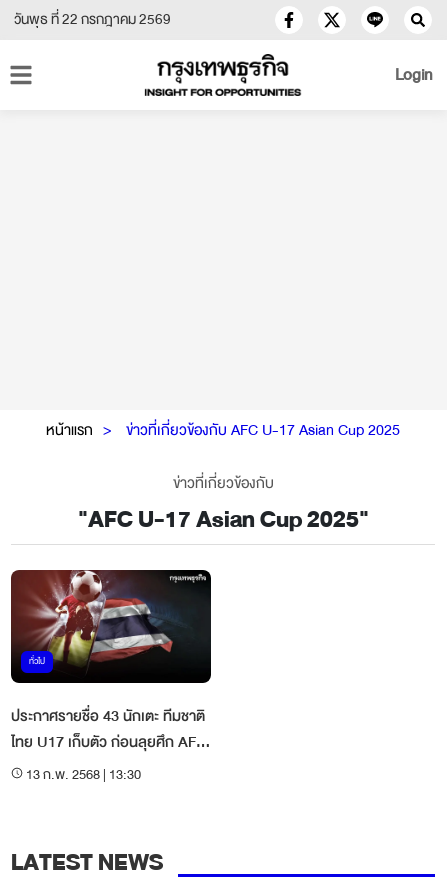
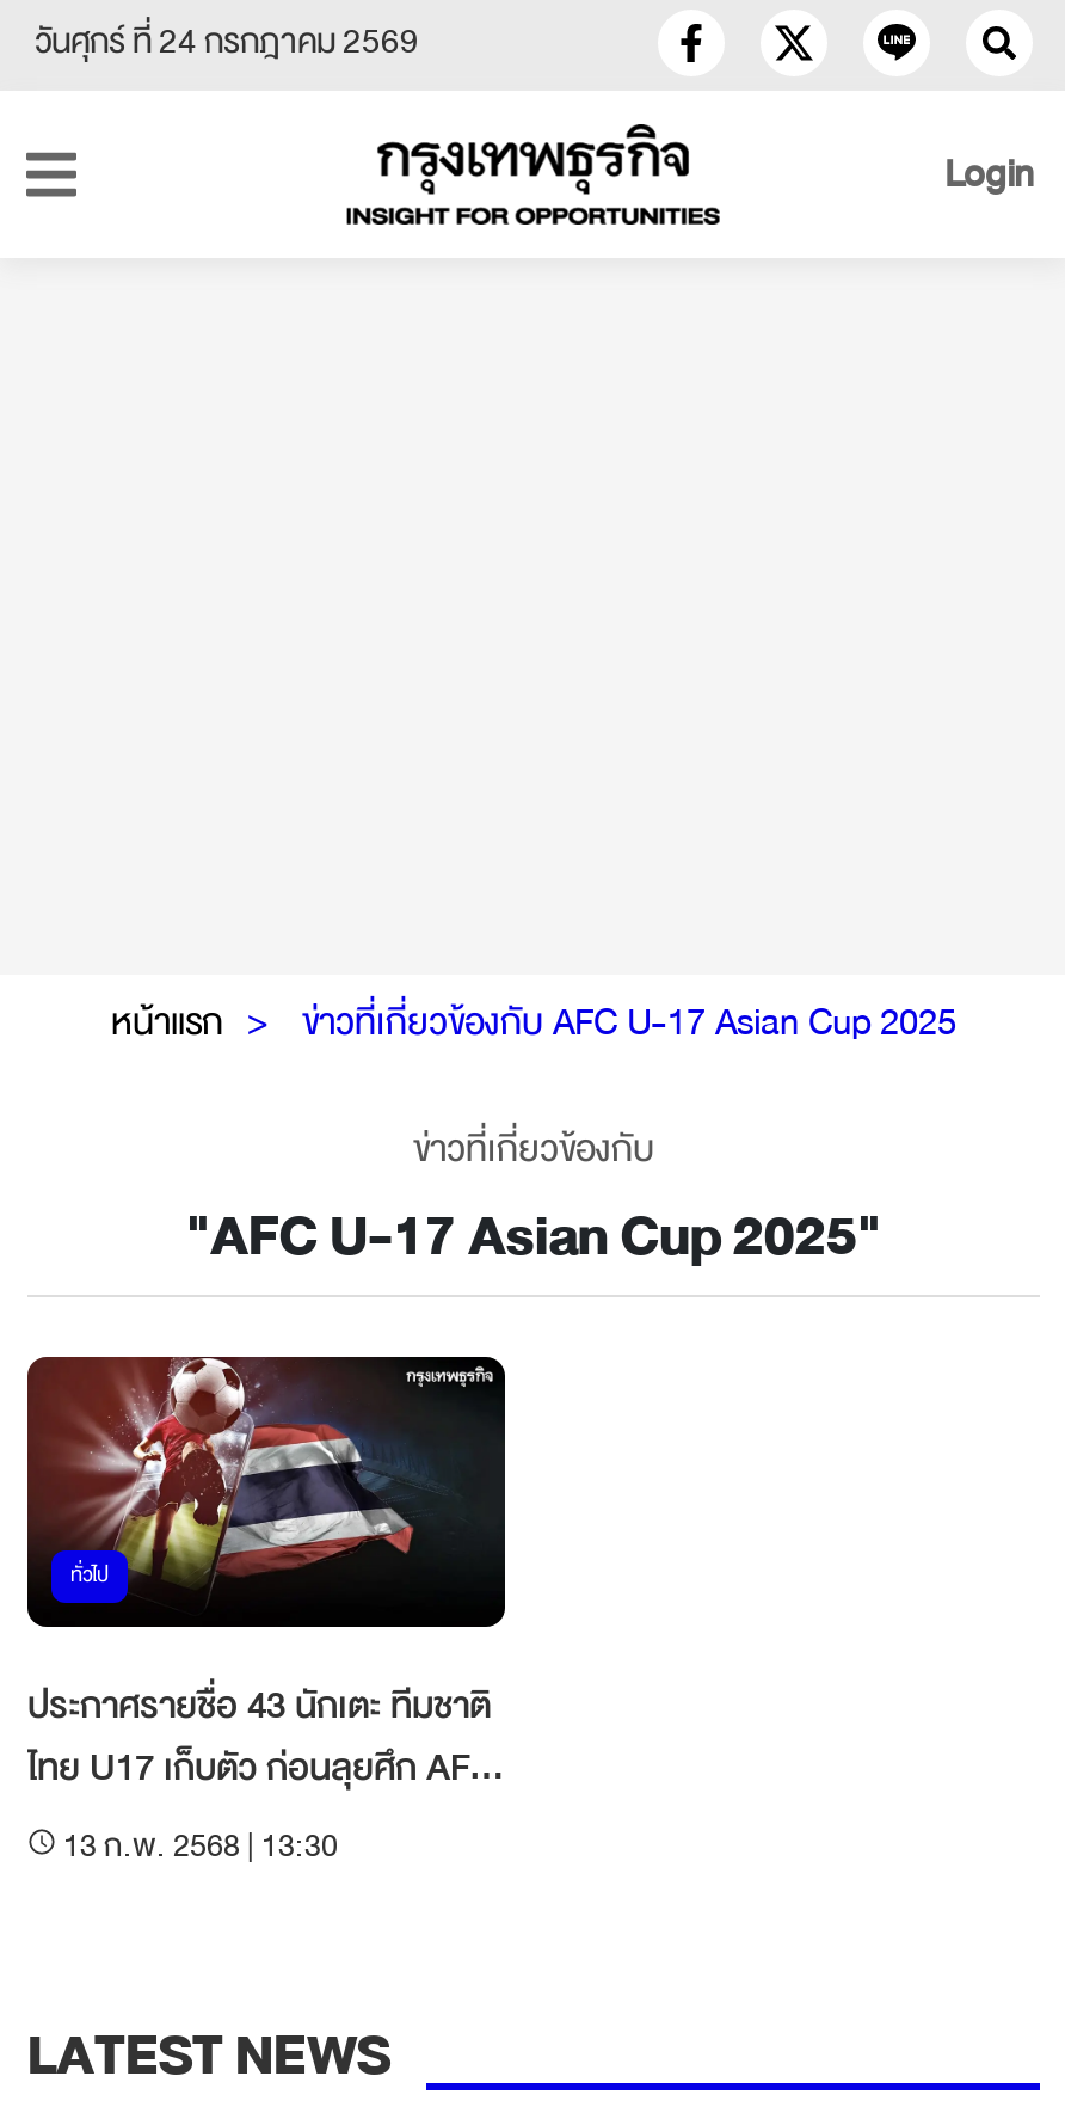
[14,7,171,32] วันพุธ ที่ 22 กรกฎาคม 2569 -> [35,12,419,72] วันศุกร์ ที่ 24 กรกฎาคม 2569

